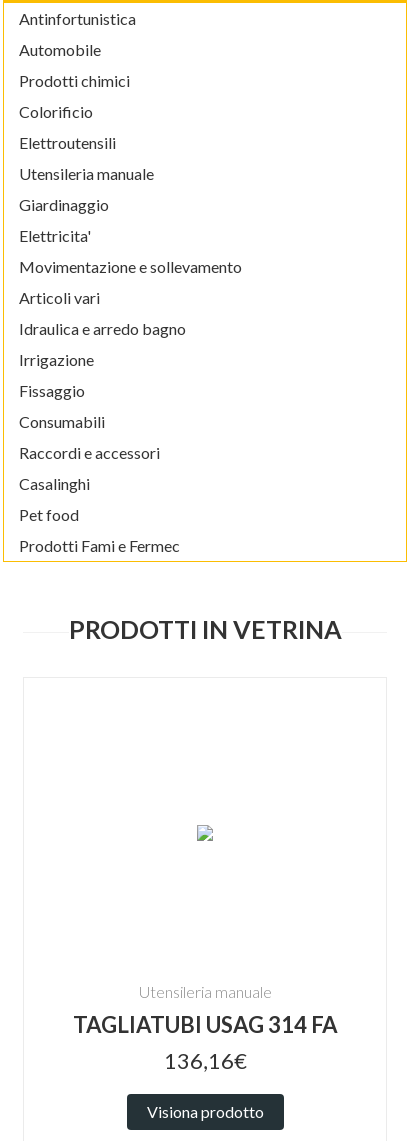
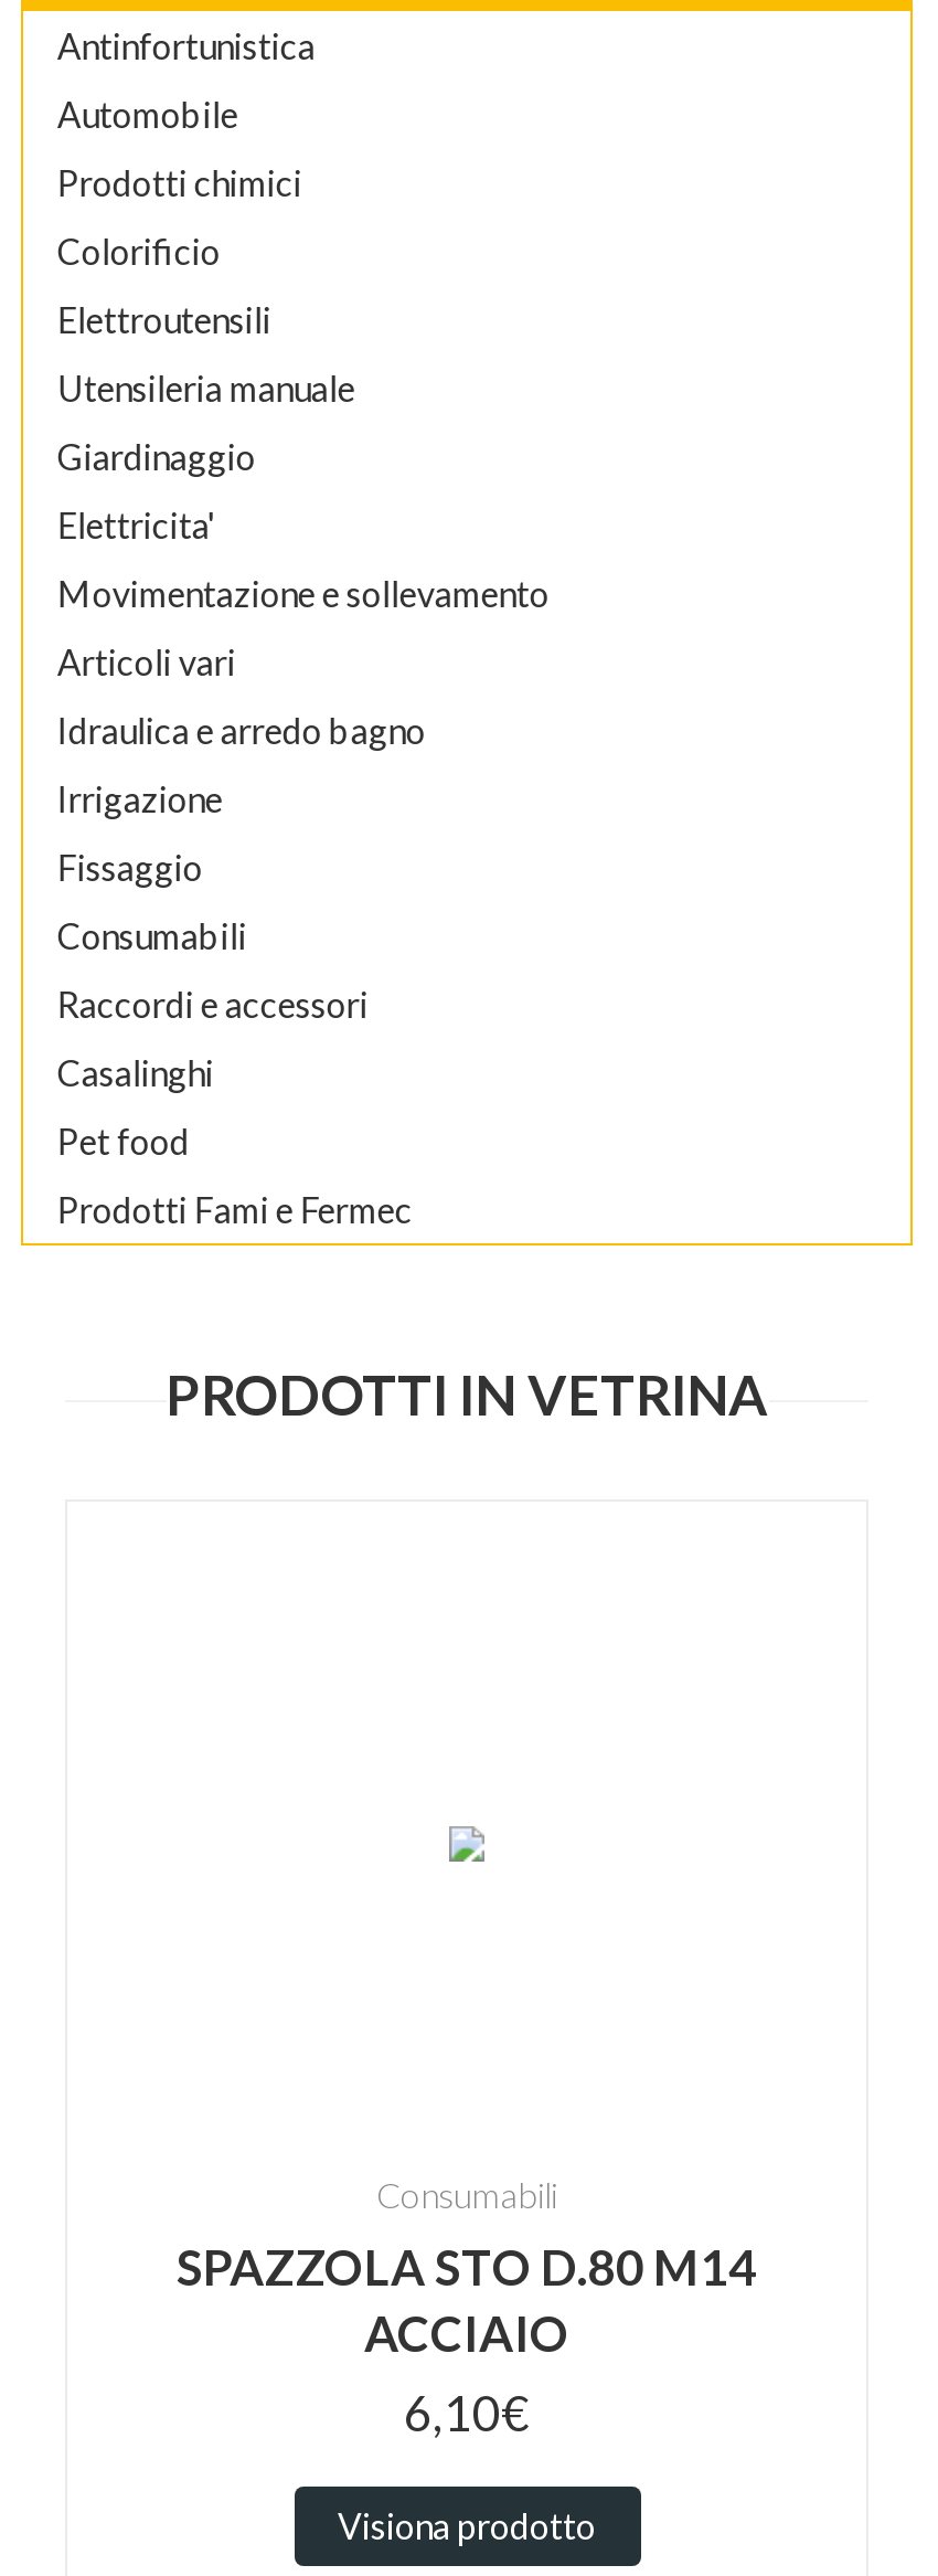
[72,982,337,1074] Utensileria manuale | TAGLIATUBI USAG 314 FA | 136,16€ -> [177,2173,757,2442] Consumabili | SPAZZOLA STO D.80 M14 | ACCIAIO | 6,10€

